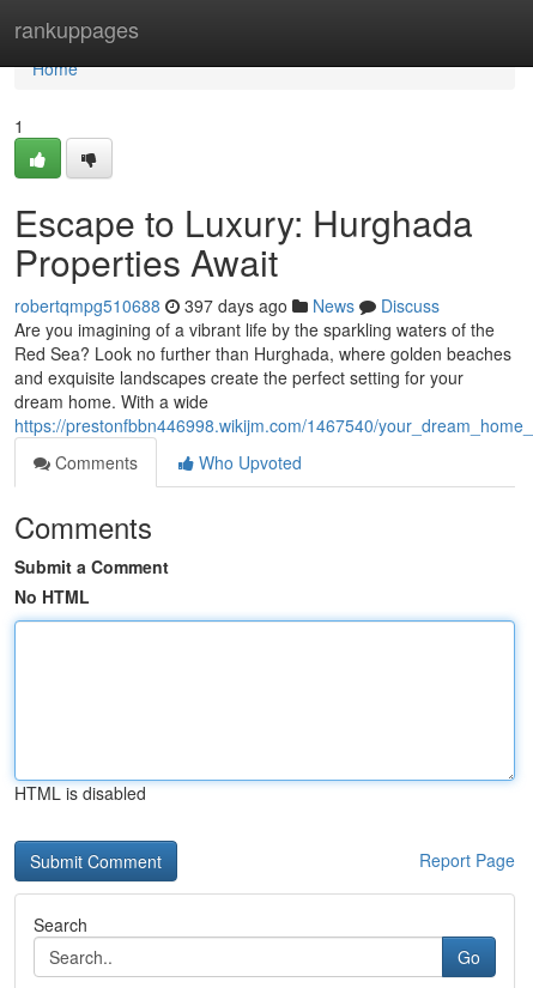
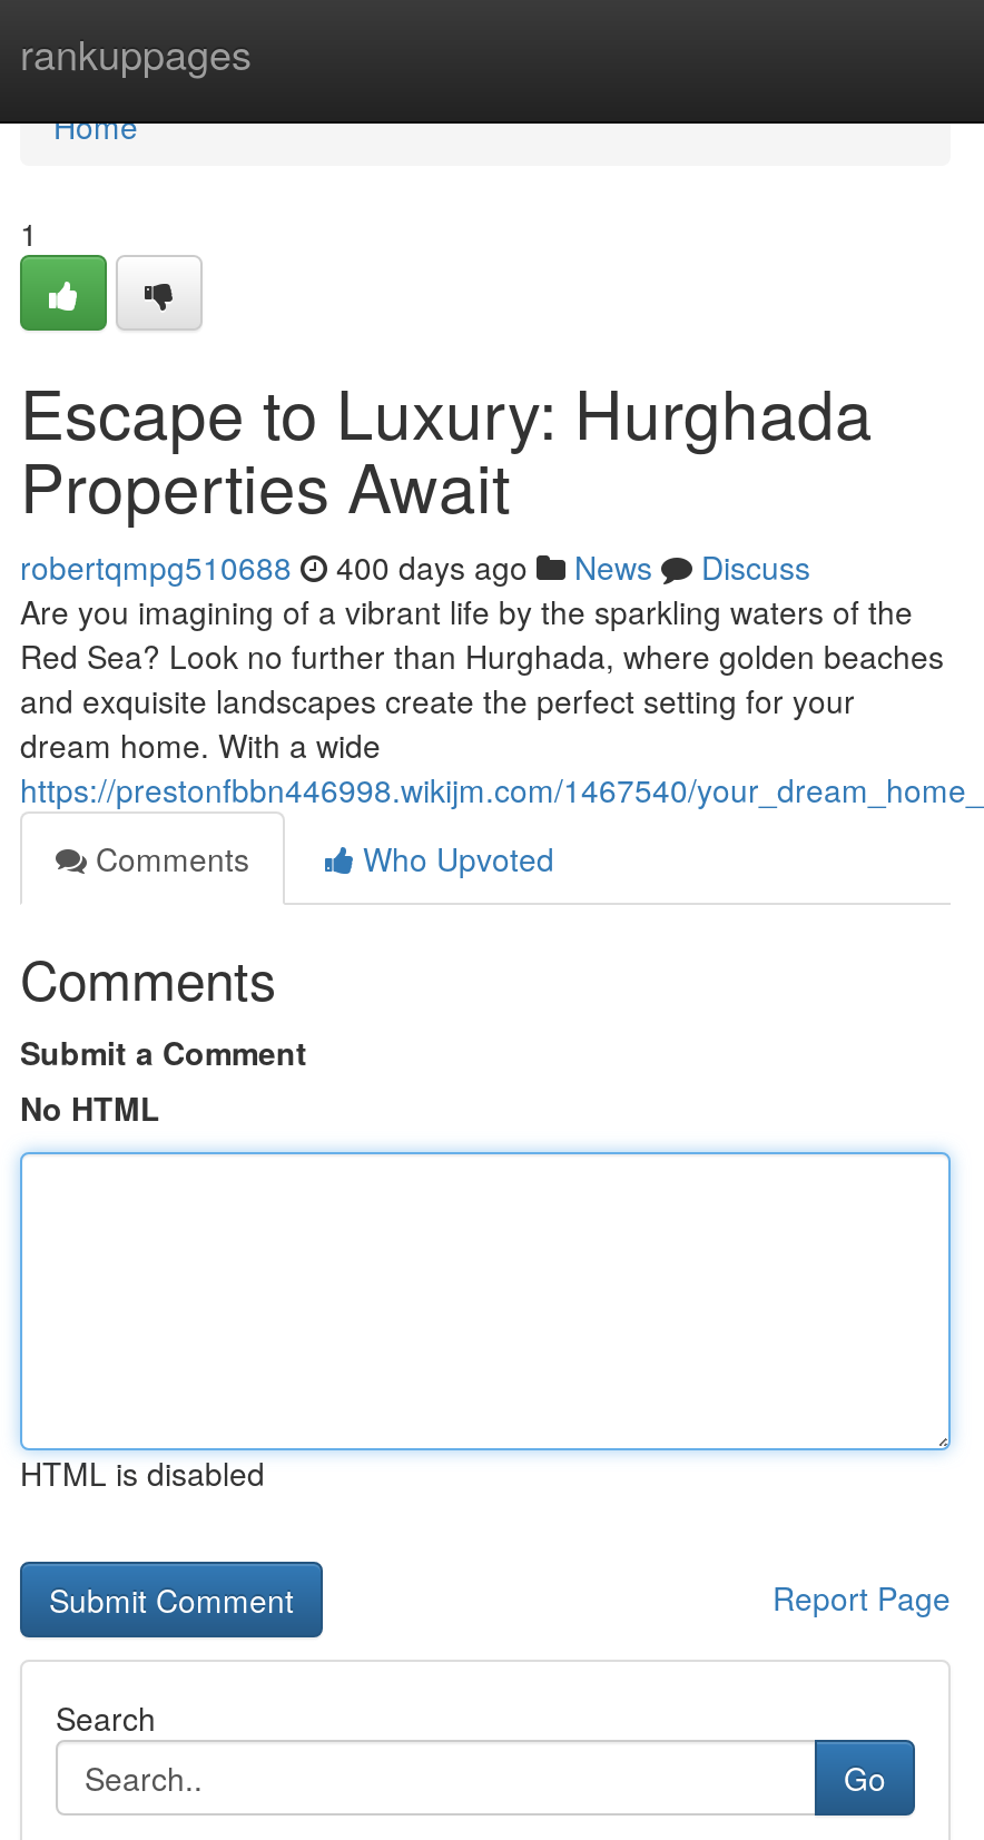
[14,293,440,317] robertqmpg510688 397 days ago News Discuss -> [20,544,810,589] robertqmpg510688 400 days ago News Discuss

